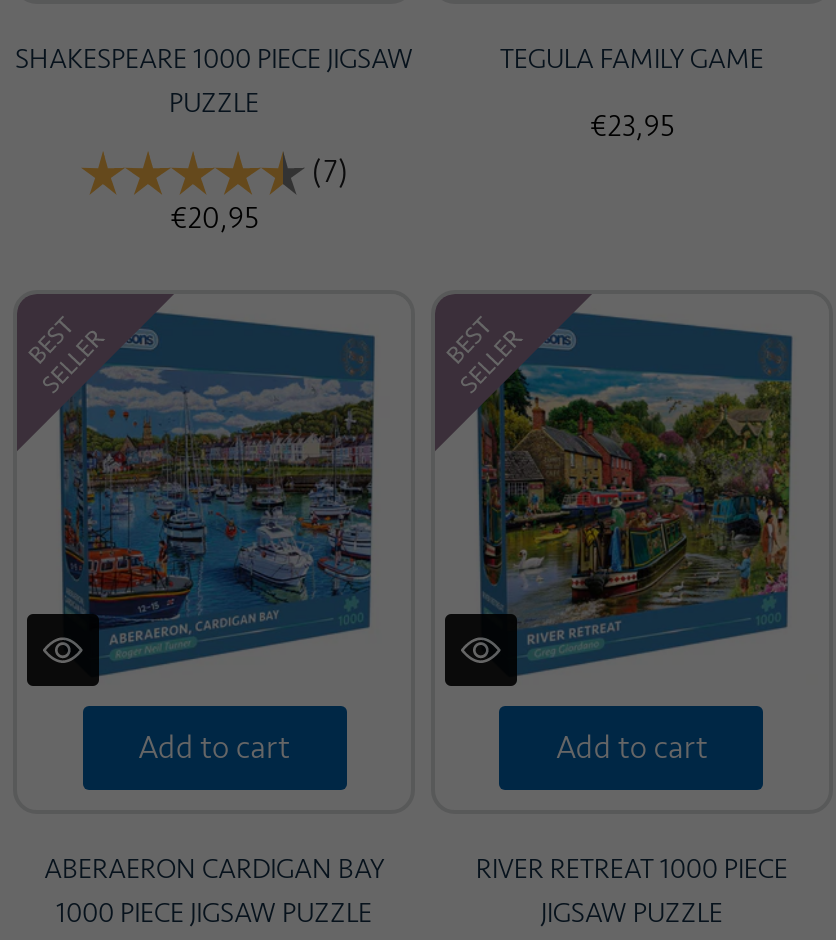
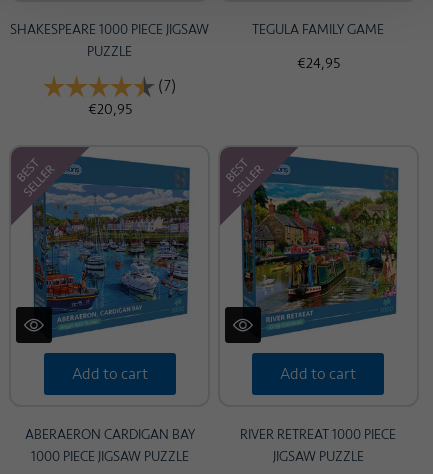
[590,108,674,146] €23,95 -> [297,54,340,73] €24,95

